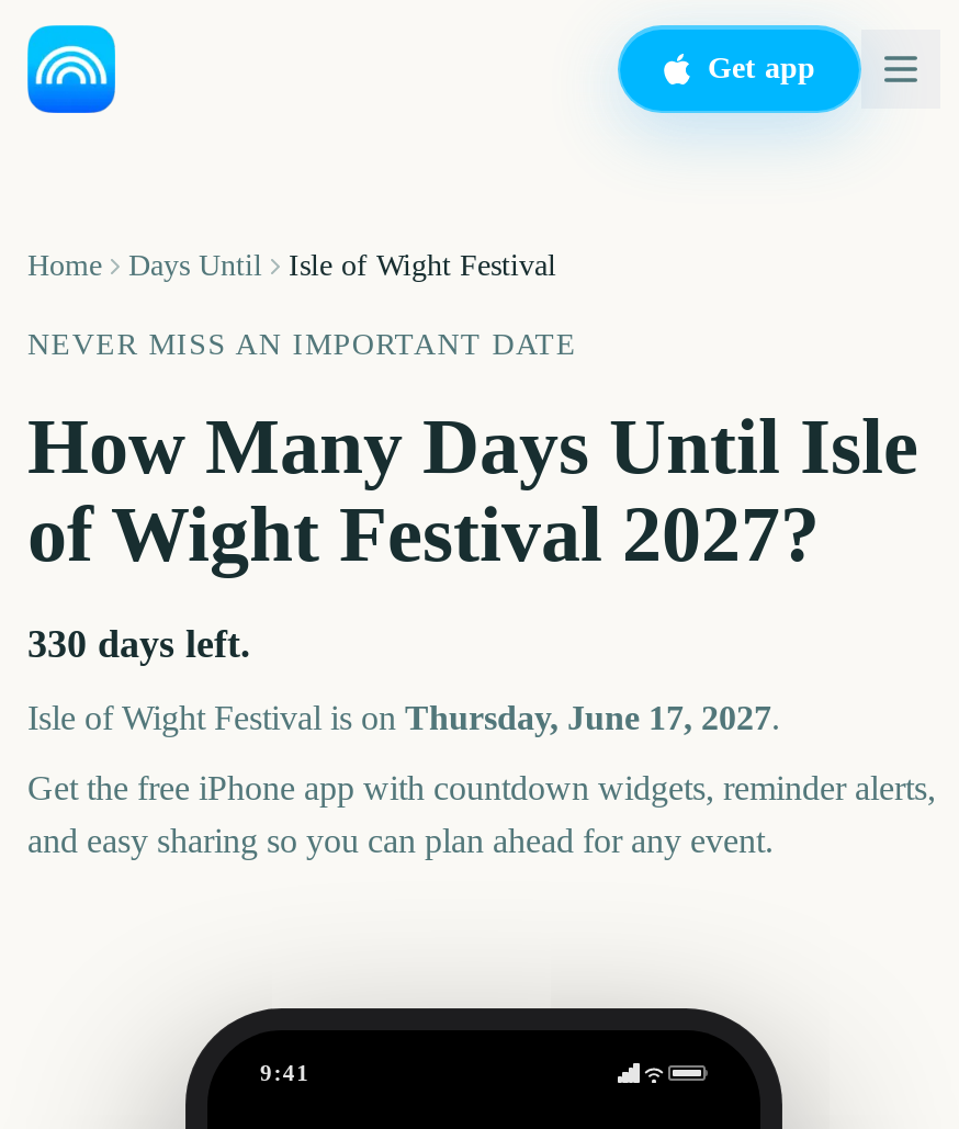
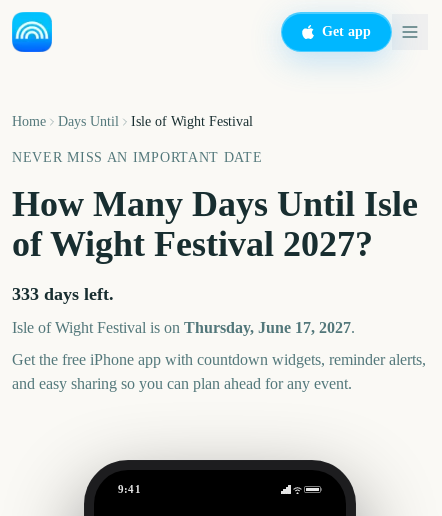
[27,622,251,666] 330 days left. -> [12,284,114,304] 333 days left.

